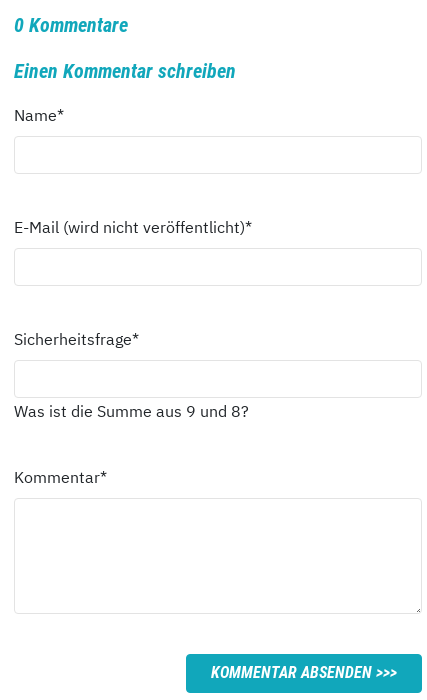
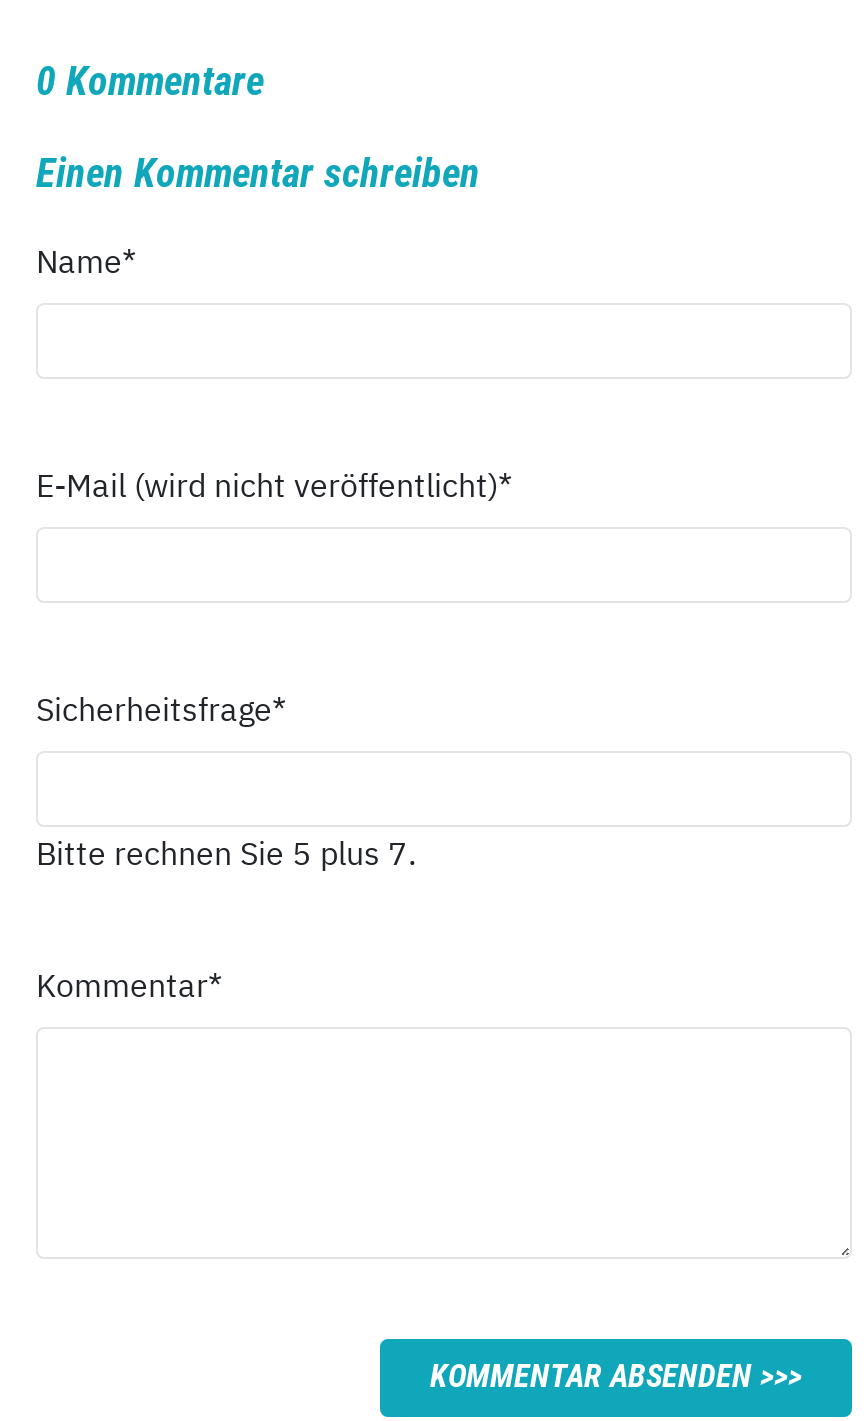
[14,401,249,421] Was ist die Summe aus 9 und 8? -> [36,833,416,873] Bitte rechnen Sie 5 plus 7.

